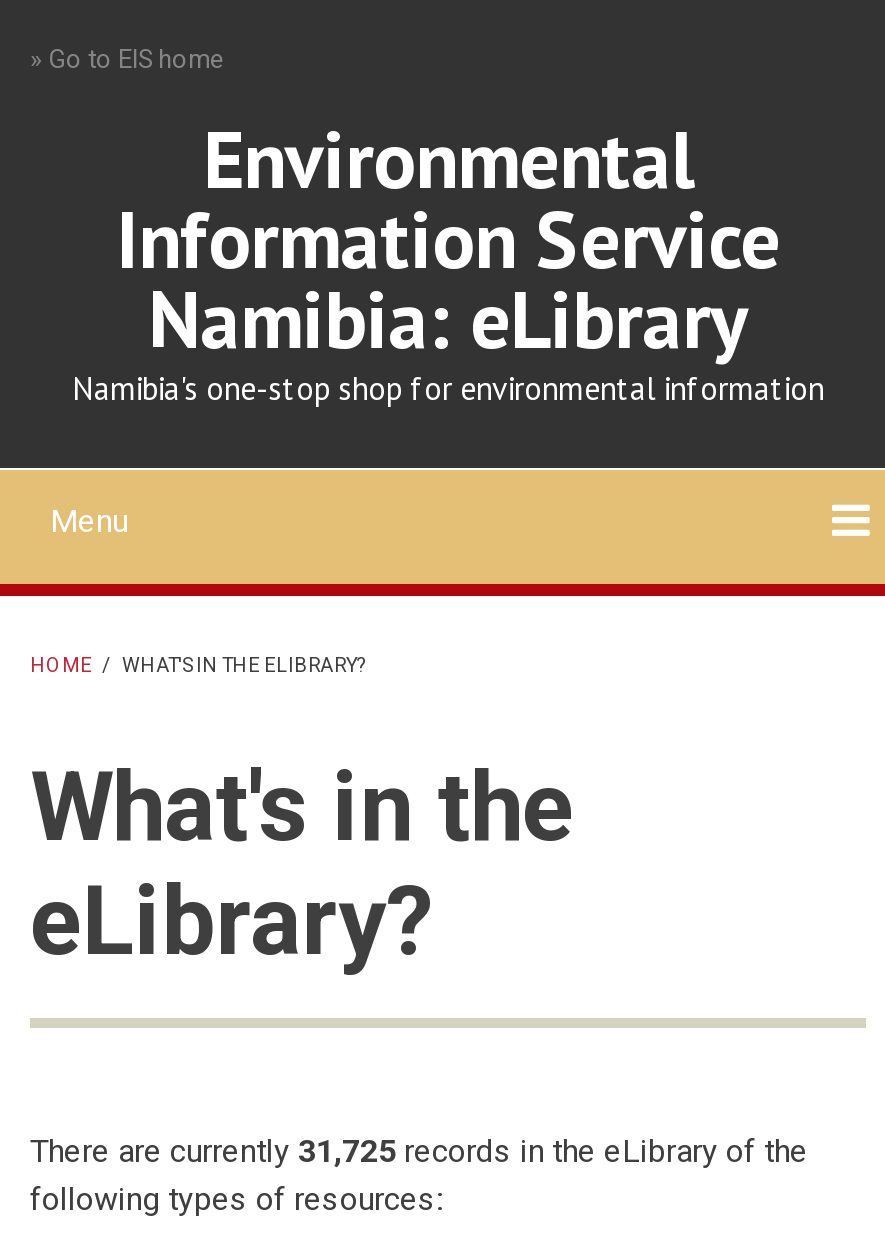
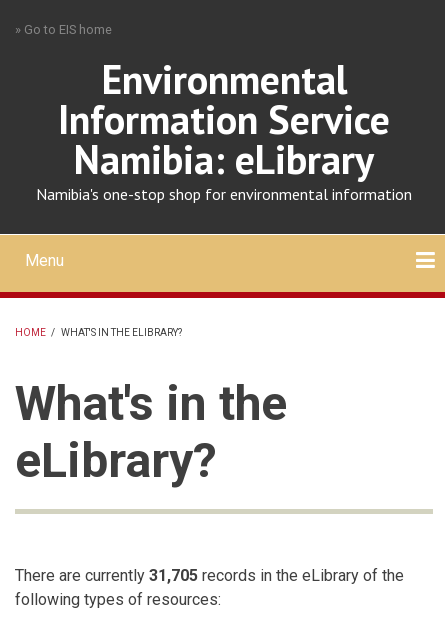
[30,1132,808,1170] There are currently 31,725 records in the eLibrary of the -> [15,566,404,585] There are currently 31,705 records in the eLibrary of the

